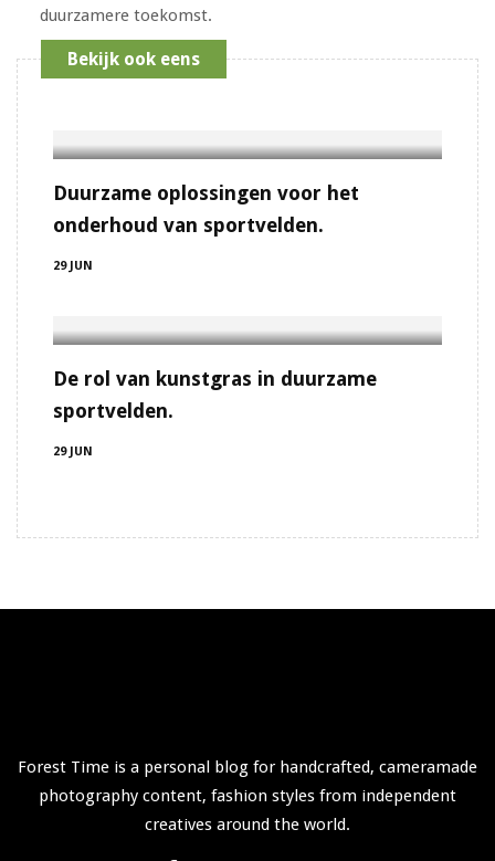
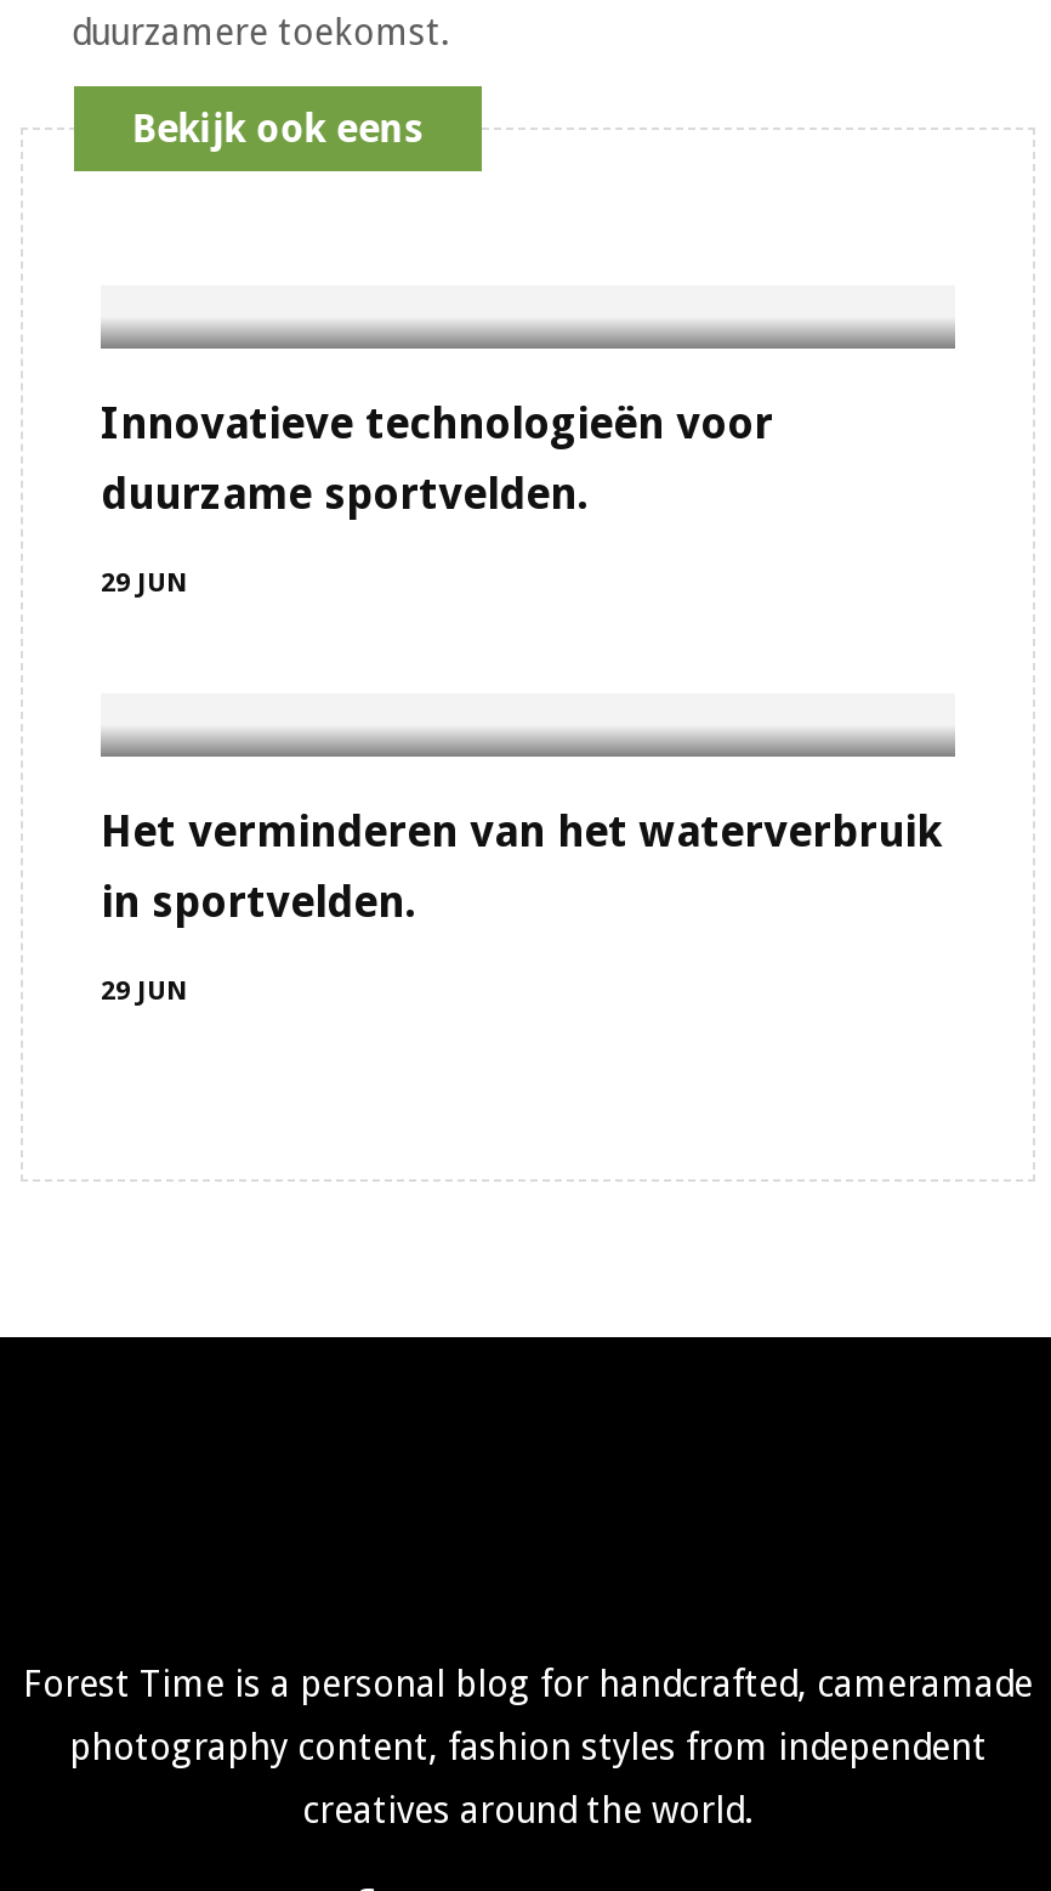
[53,181,359,237] Duurzame oplossingen voor het | onderhoud van sportvelden. -> [101,398,773,519] Innovatieve technologieën voor | duurzame sportvelden.
[53,367,377,422] De rol van kunstgras in duurzame | sportvelden. -> [101,806,941,927] Het verminderen van het waterverbruik | in sportvelden.

